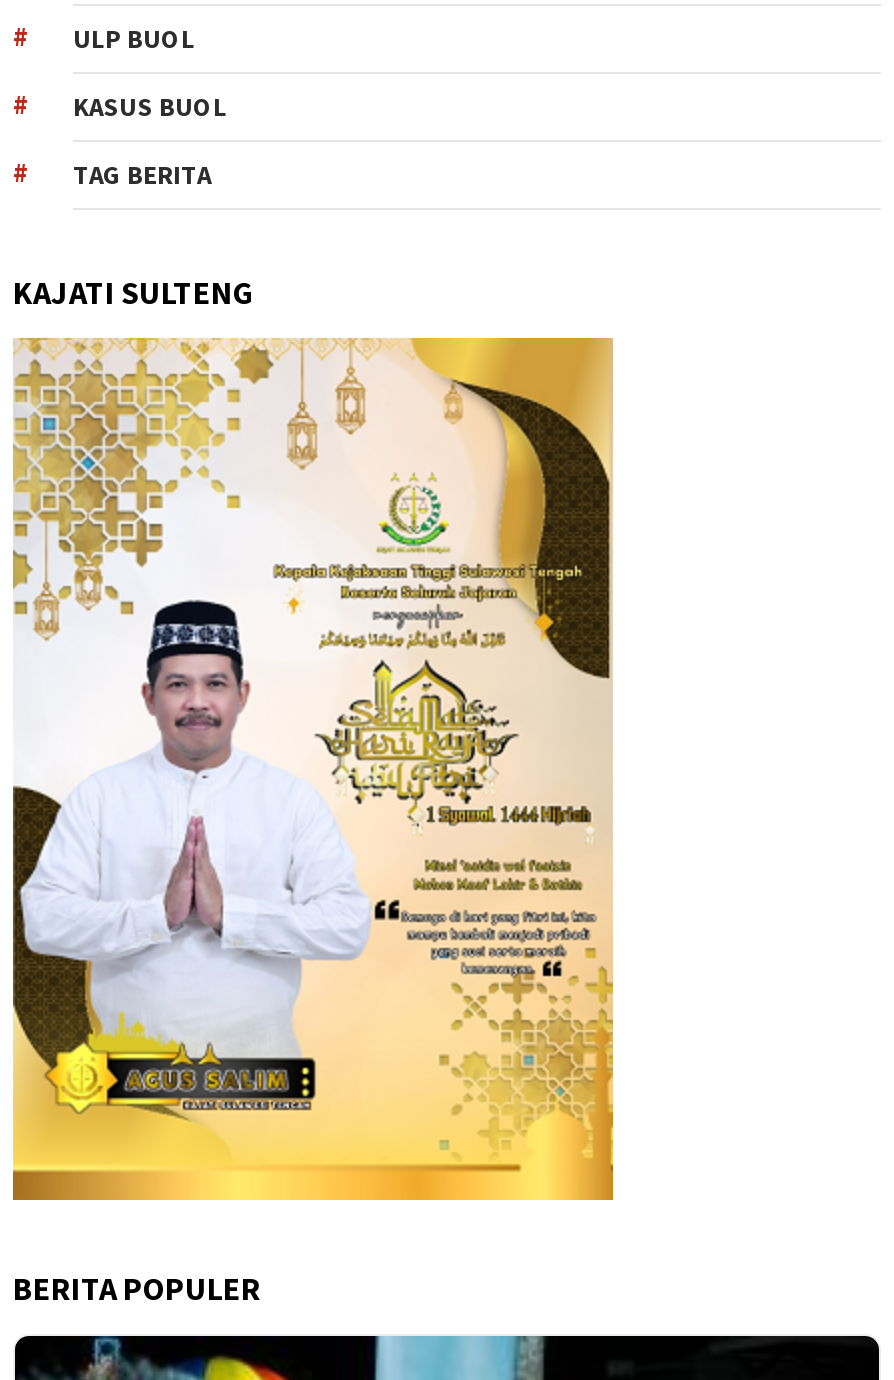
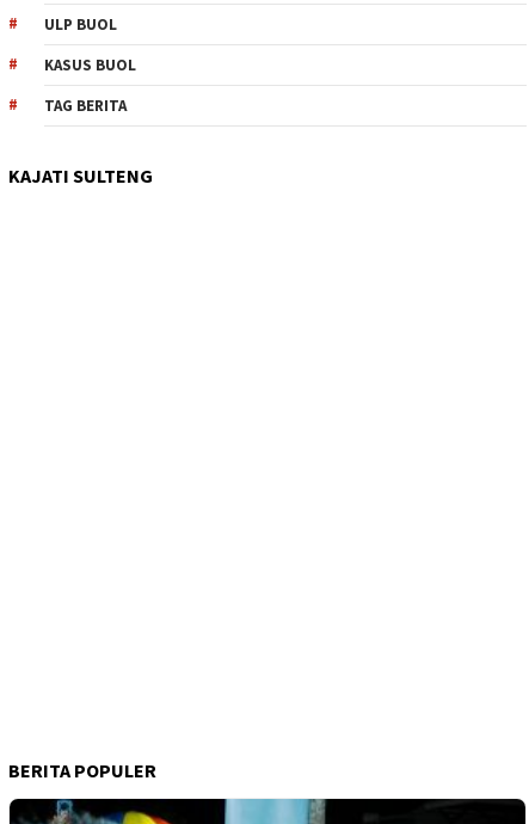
[11,336,615,1202] [image] -> none

